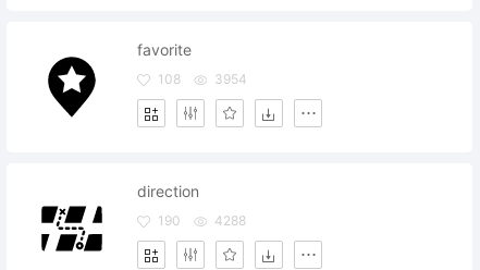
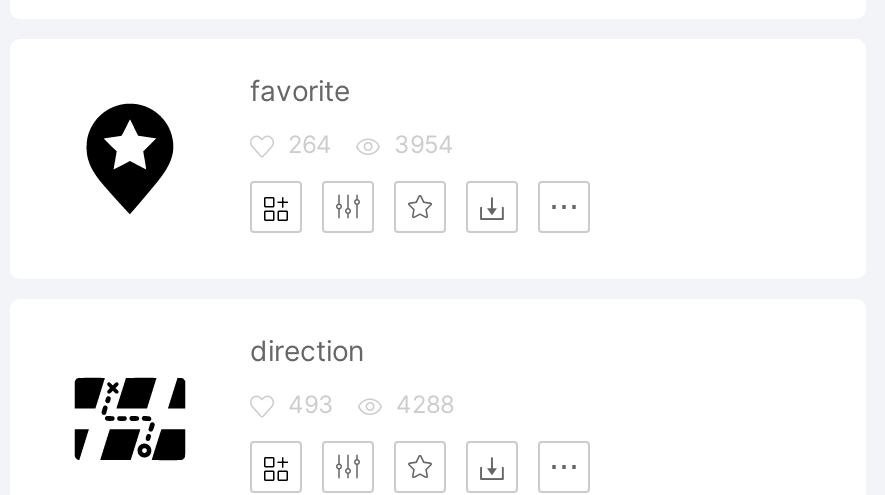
[158,71,181,87] 108 -> [288,129,332,159] 264
[158,212,181,229] 190 -> [288,389,334,419] 493

